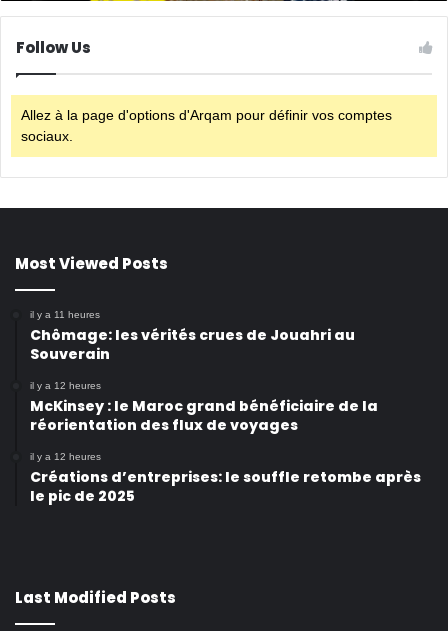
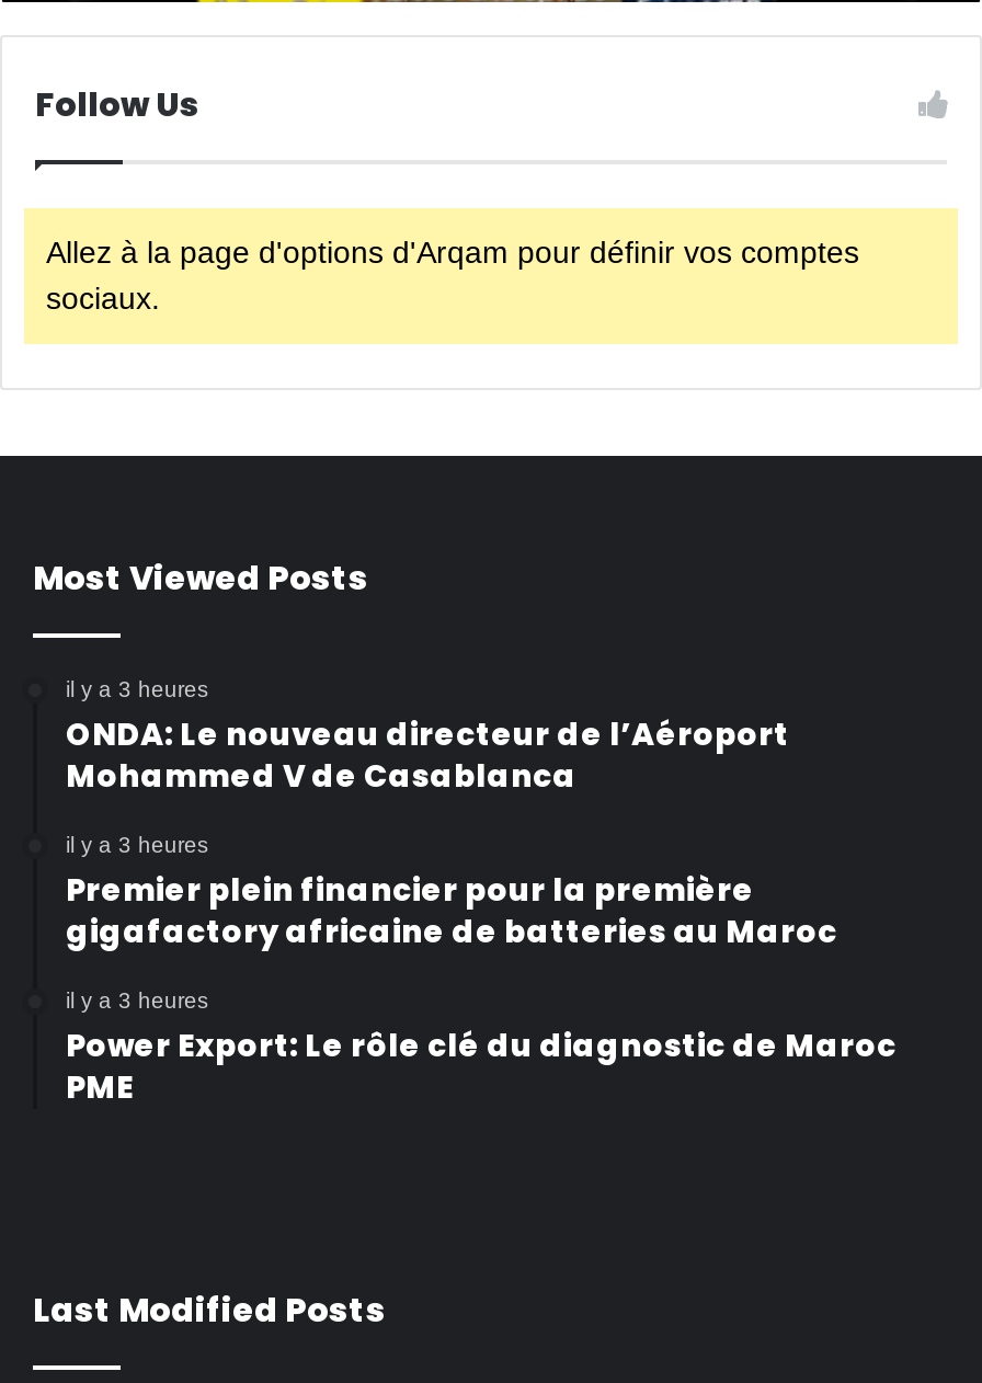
[30,309,355,364] il y a 11 heures | Chômage: les vérités crues de Jouahri au | Souverain -> [66,678,789,798] il y a 3 heures | ONDA: Le nouveau directeur de l’Aéroport | Mohammed V de Casablanca
[30,380,378,435] il y a 12 heures | McKinsey : le Maroc grand bénéficiaire de la | réorientation des flux de voyages -> [66,834,837,954] il y a 3 heures | Premier plein financier pour la première | gigafactory africaine de batteries au Maroc
[30,451,421,506] il y a 12 heures | Créations d’entreprises: le souffle retombe après | le pic de 2025 -> [66,989,897,1110] il y a 3 heures | Power Export: Le rôle clé du diagnostic de Maroc | PME

